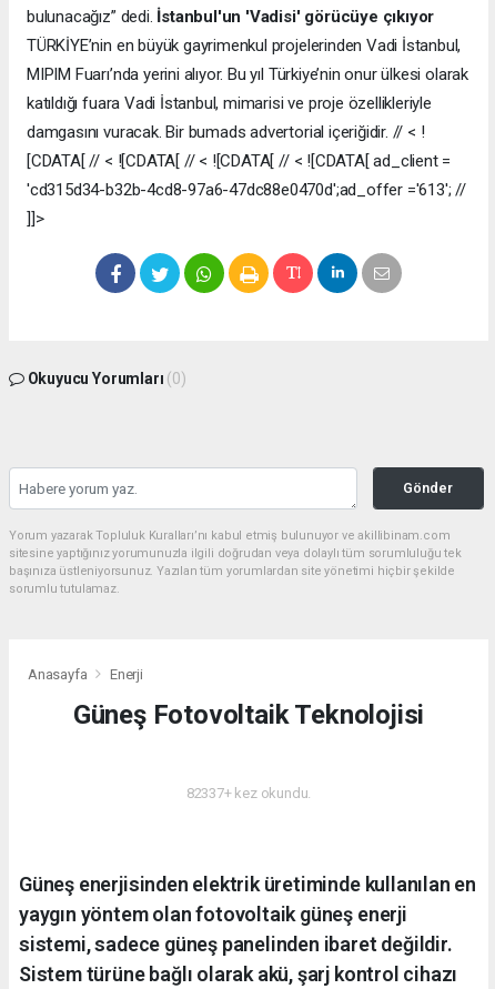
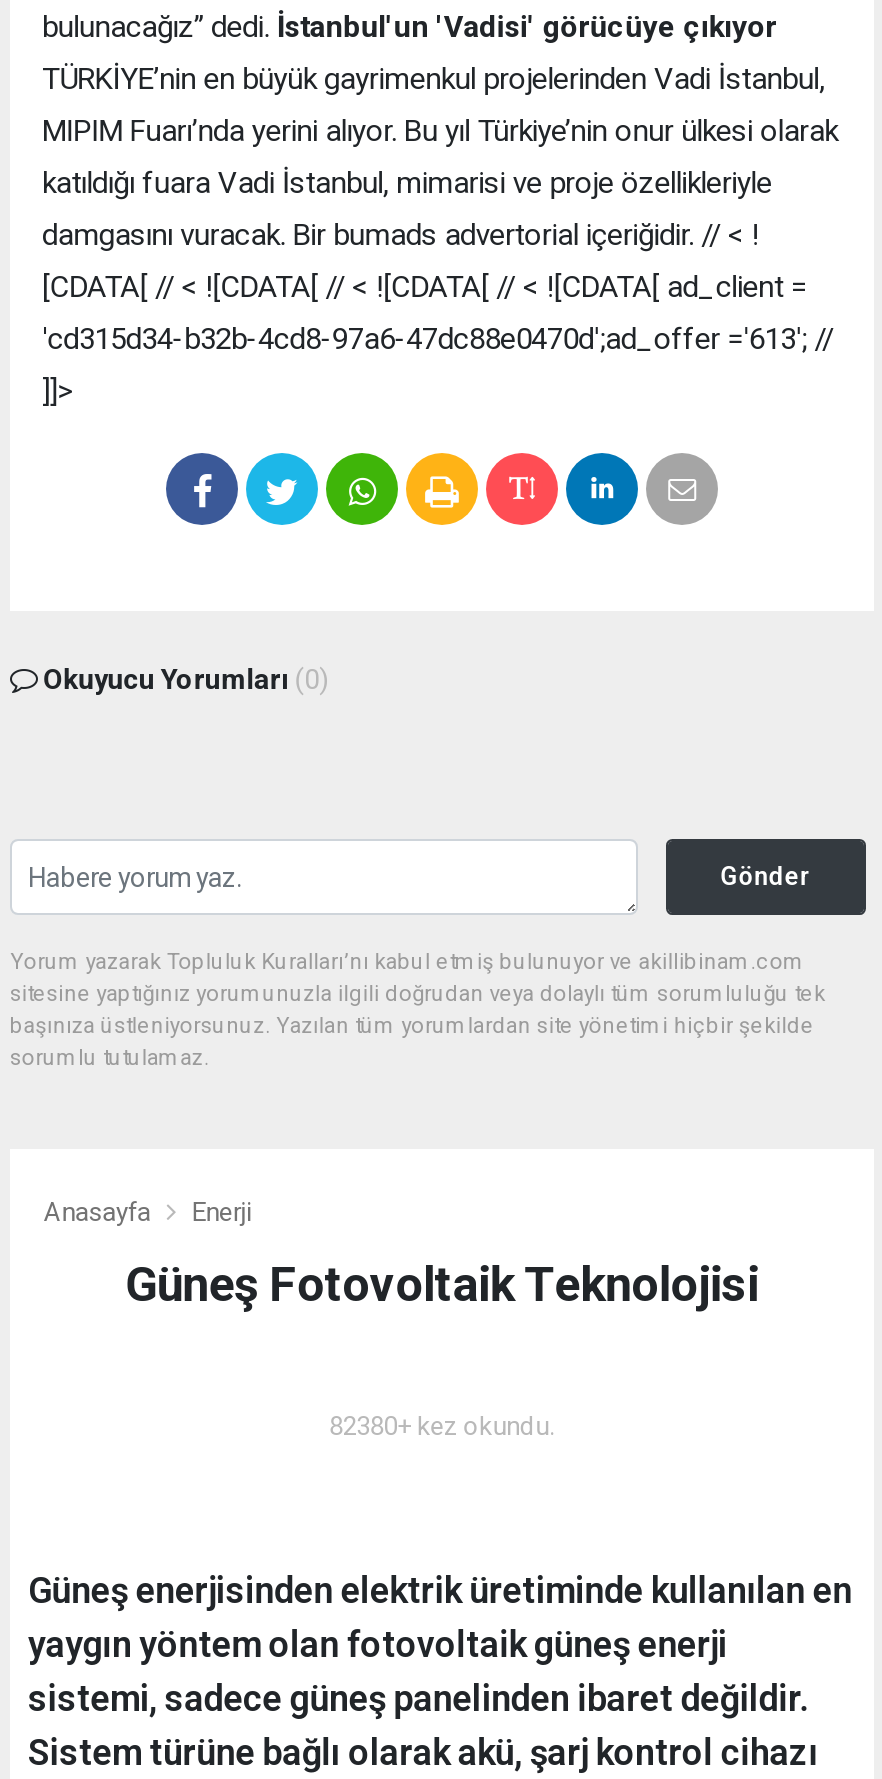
[186,784,311,801] 82337+ kez okundu. -> [329,1410,555,1440] 82380+ kez okundu.

